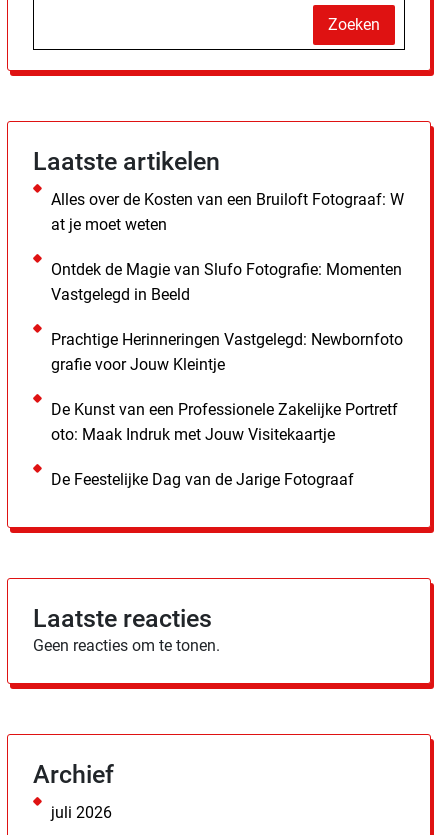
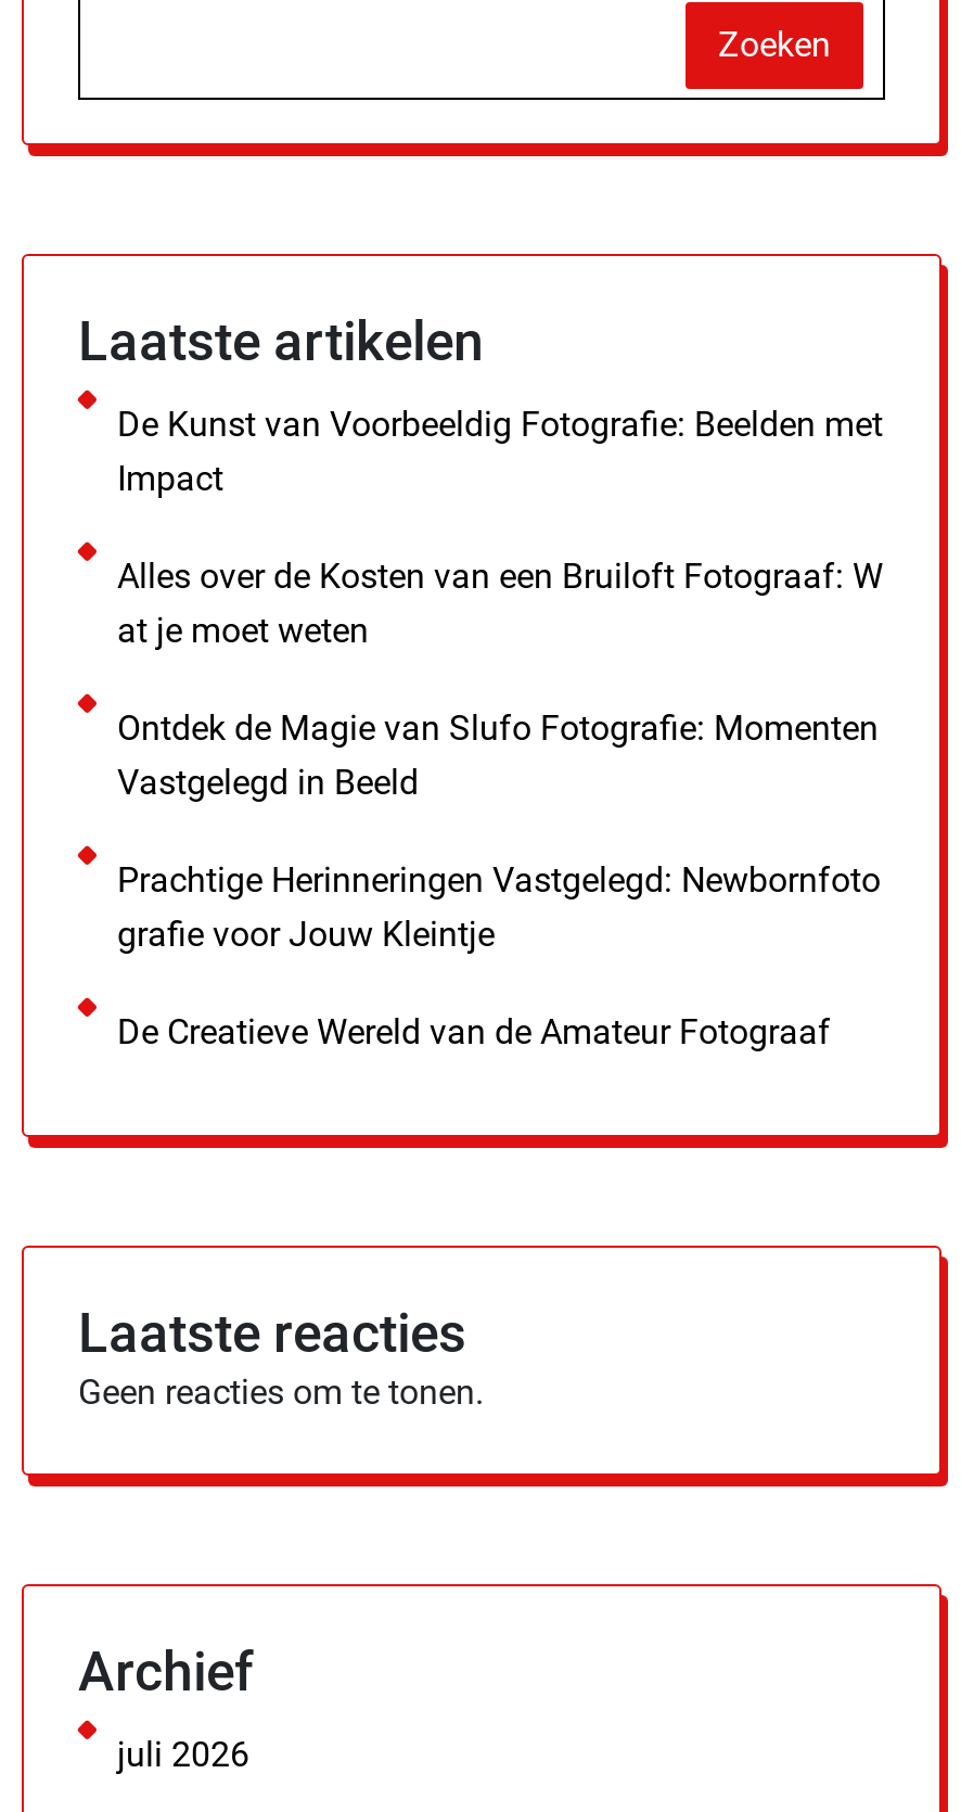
none -> [117,404,883,499] De Kunst van Voorbeeldig Fotografie: Beelden met | Impact
moved [51,190,404,374] -> [117,556,883,955]: Alles over de Kosten van een Bruiloft Fotograaf: W | at je moet weten | Ontdek de Magie van Slufo Fotografie: Momenten | Vastgelegd in Beeld | Prachtige Herinneringen Vastgelegd: Newbornfoto | grafie voor Jouw Kleintje
[51,400,398,489] De Kunst van een Professionele Zakelijke Portretf | oto: Maak Indruk met Jouw Visitekaartje | De Feestelijke Dag van de Jarige Fotograaf -> [117,1011,831,1052] De Creatieve Wereld van de Amateur Fotograaf

